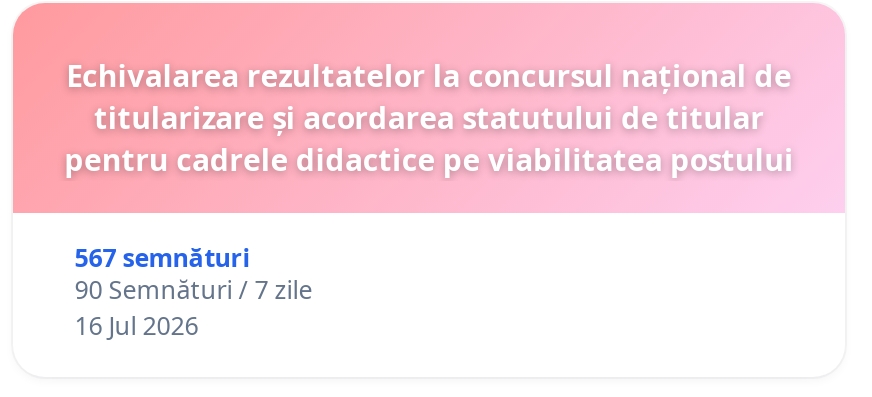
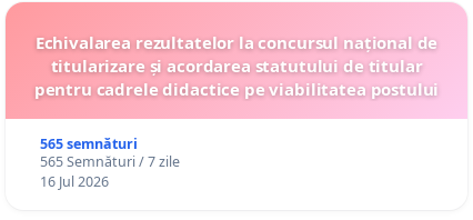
[75,242,251,276] 567 semnături -> [40,134,137,153] 565 semnături
[75,274,313,308] 90 Semnături / 7 zile -> [40,152,180,171] 565 Semnături / 7 zile

